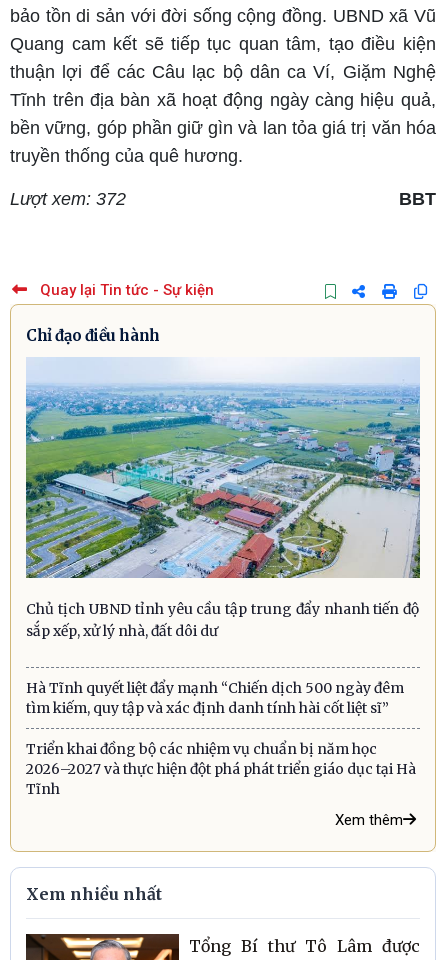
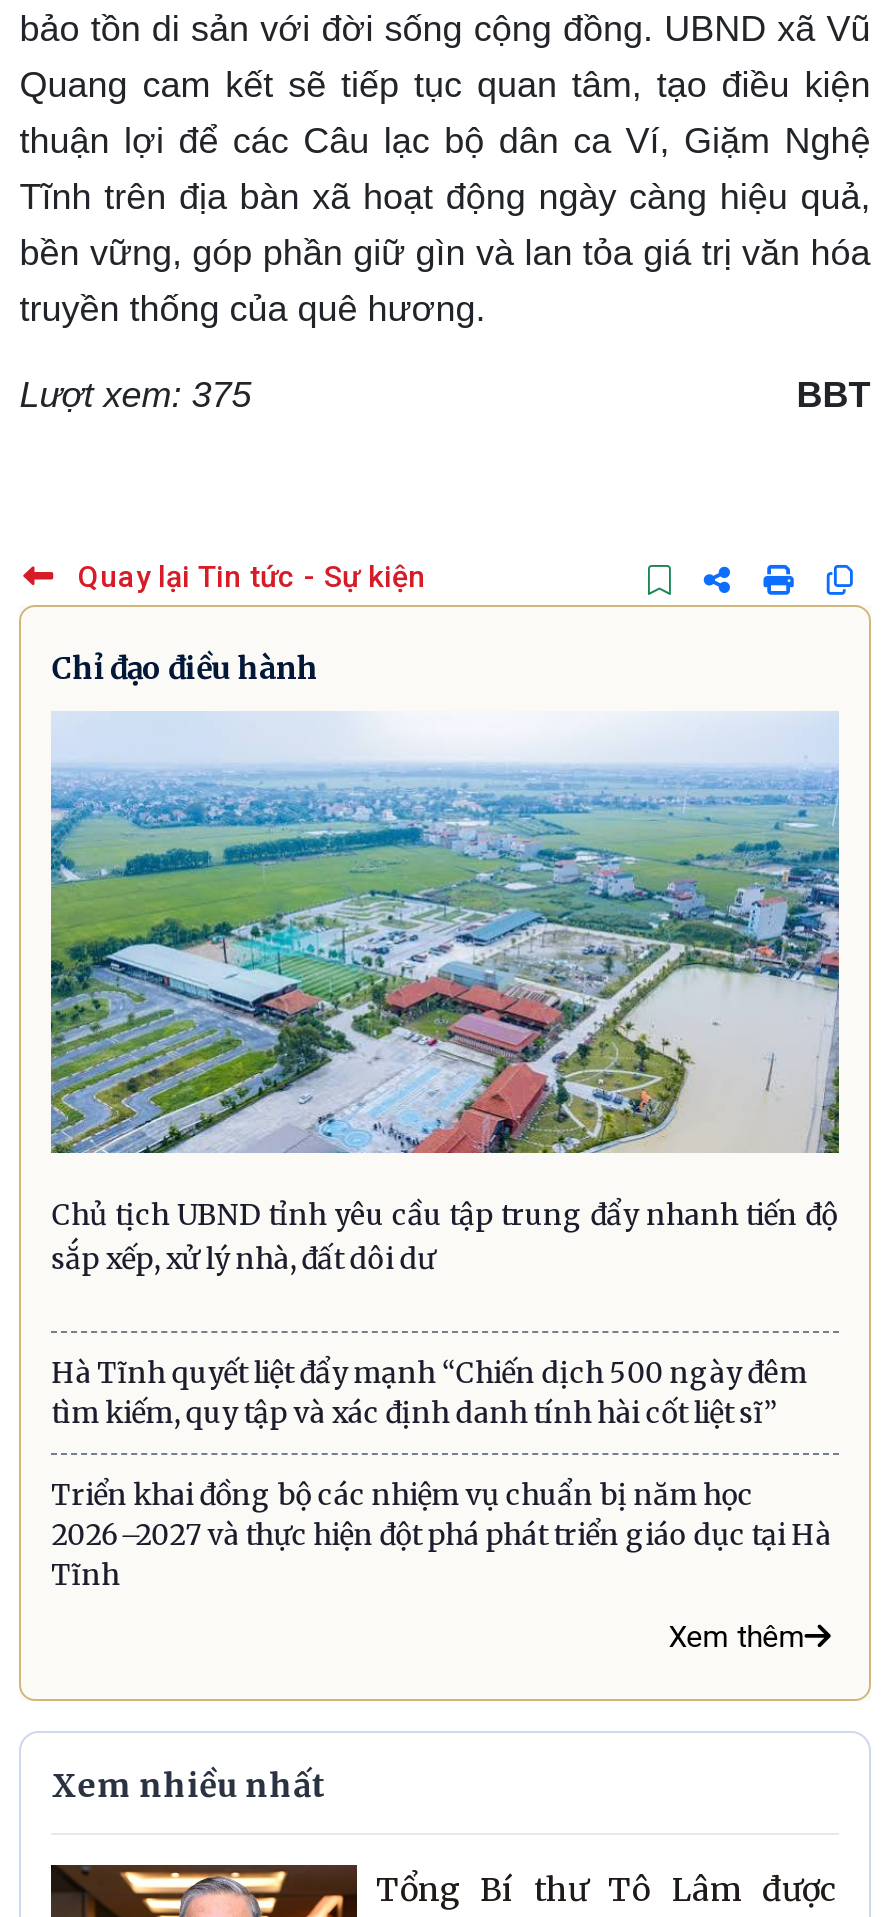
[10,189,126,209] Lượt xem: 372 -> [19,375,251,415] Lượt xem: 375

